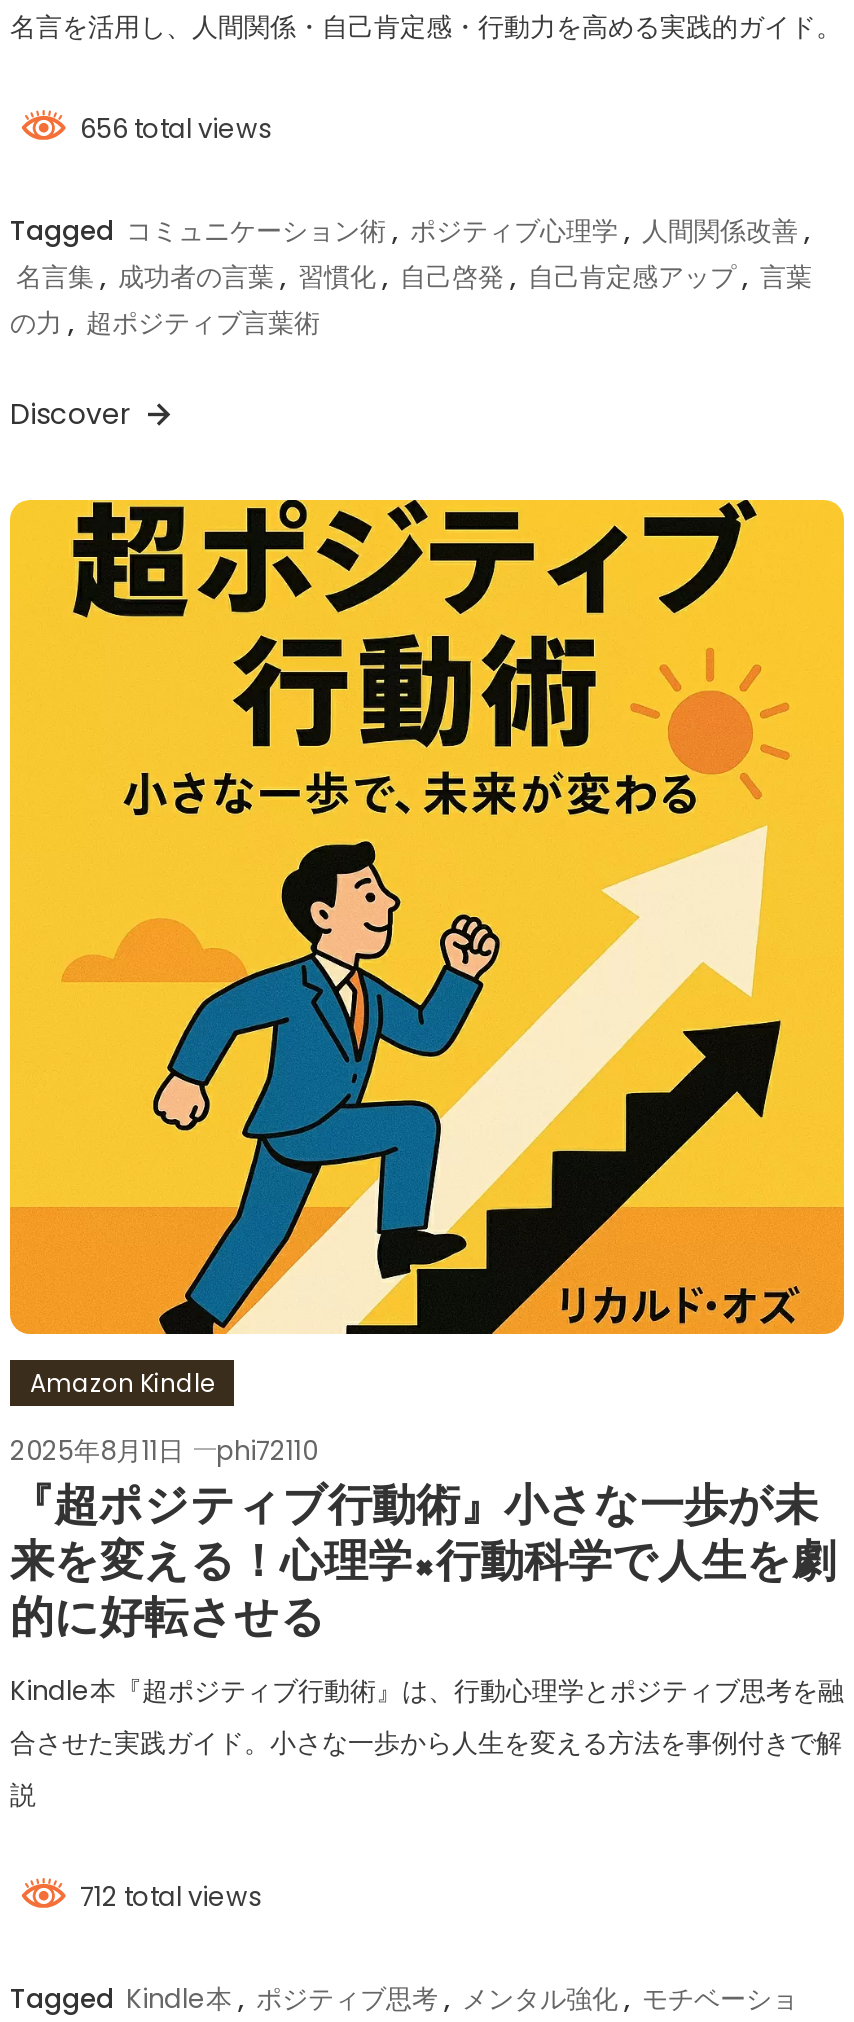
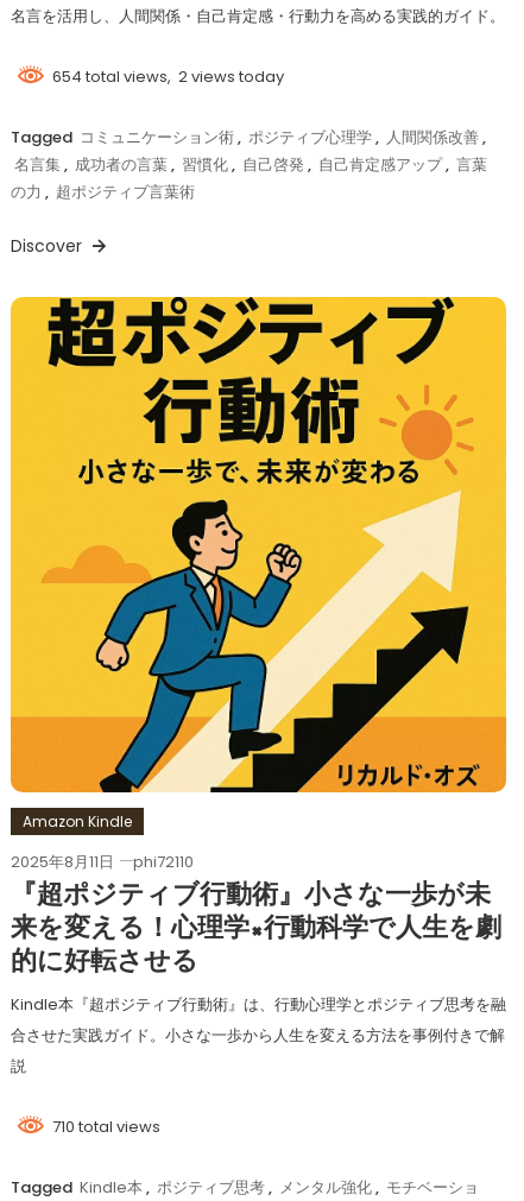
[68,111,272,149] 656 total views -> [45,66,284,89] 654 total views, 2 views today
[68,1878,262,1916] 712 total views -> [45,1116,160,1138] 710 total views

